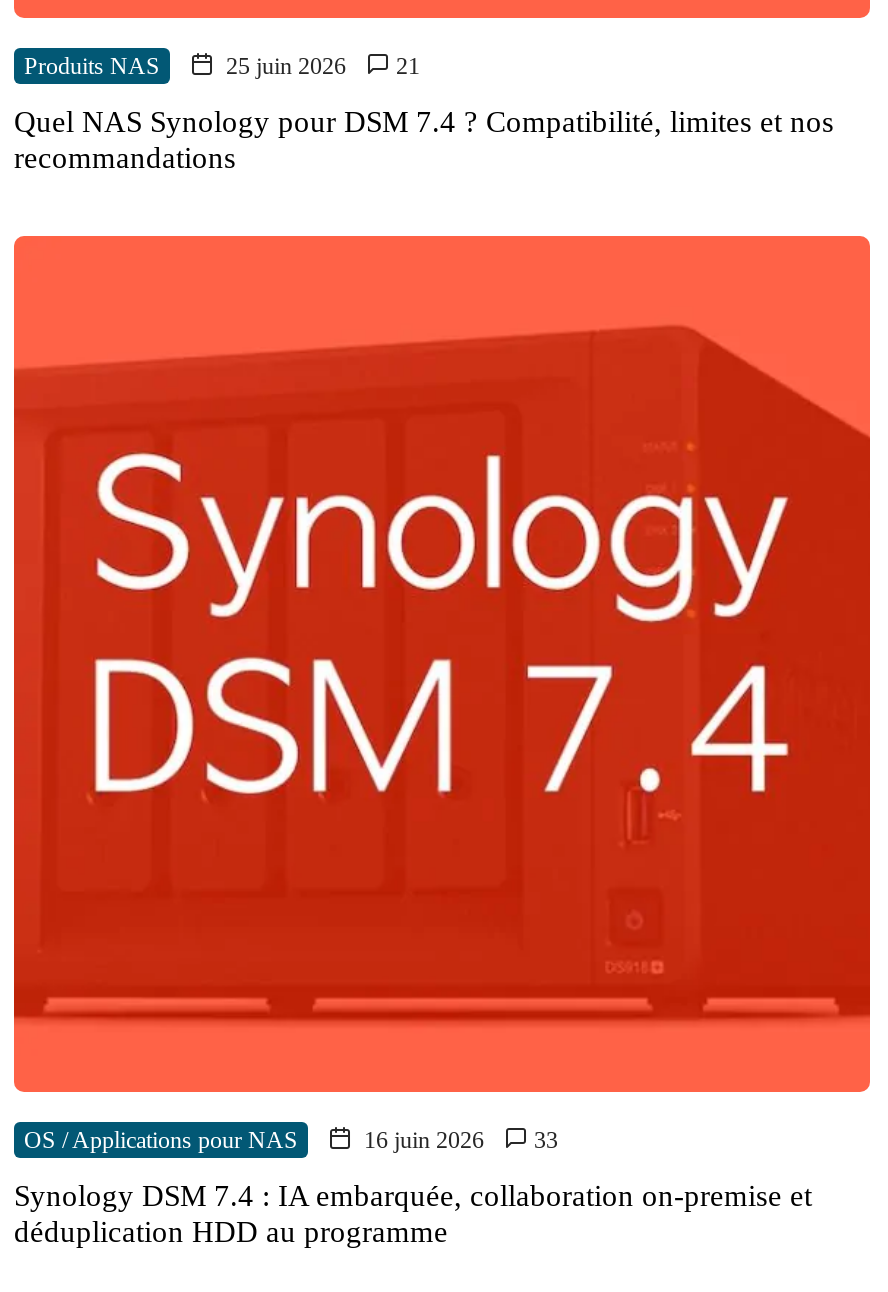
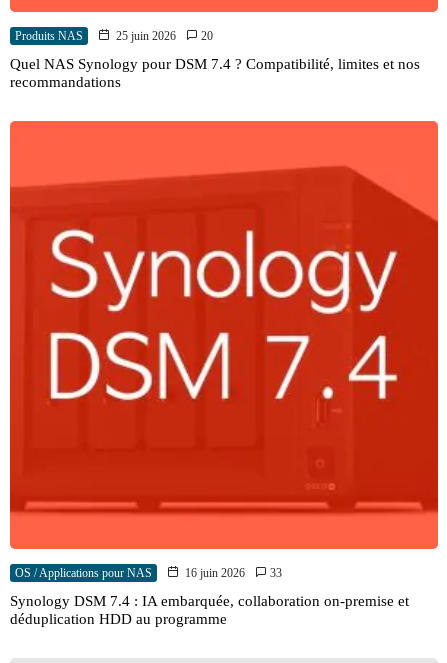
[226,52,420,80] 25 juin 2026 21 -> [116,29,213,43] 25 juin 2026 20

